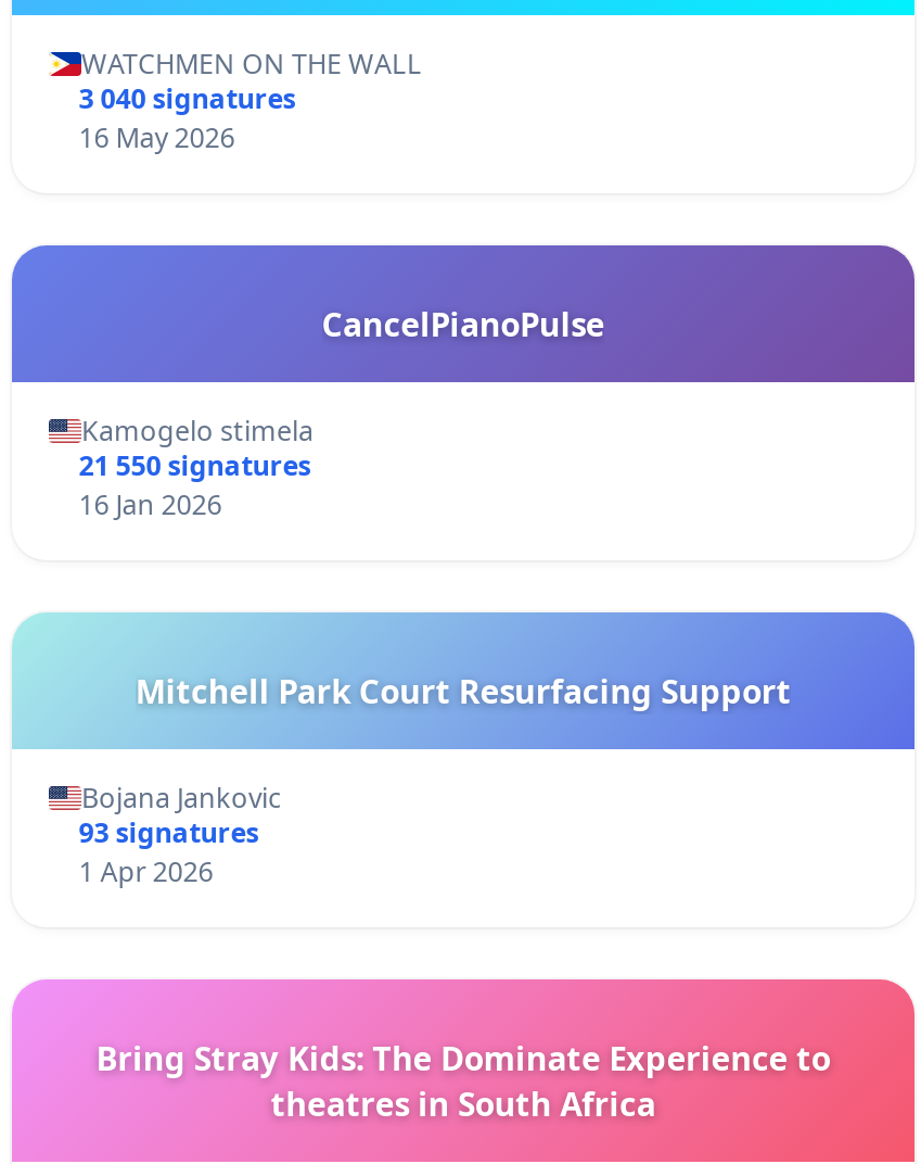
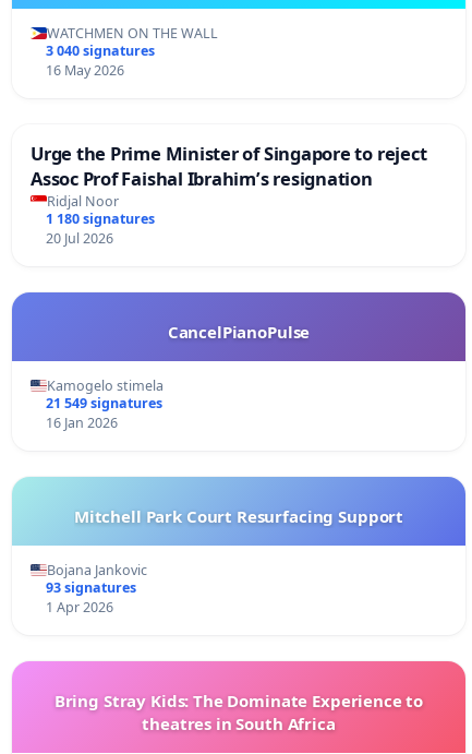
none -> [31,141,427,247] Urge the Prime Minister of Singapore to reject | Assoc Prof Faishal Ibrahim’s resignation | Ridjal Noor | 1 180 signatures | 20 Jul 2026
[79,447,311,484] 21 550 signatures -> [46,394,162,412] 21 549 signatures

